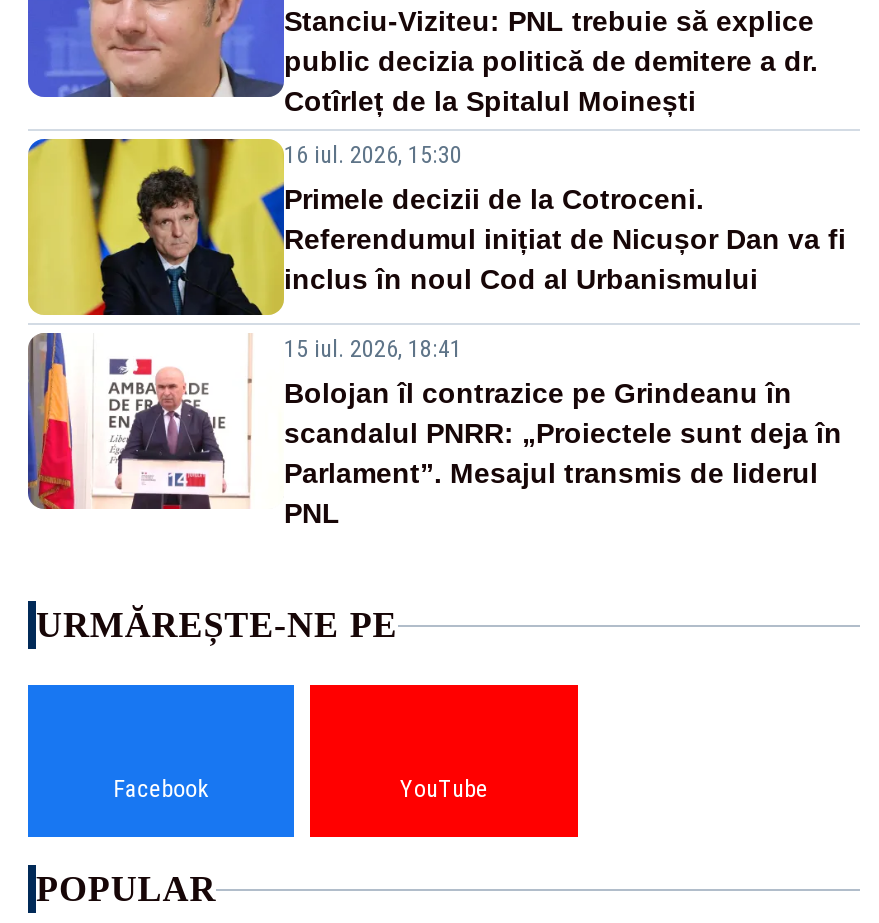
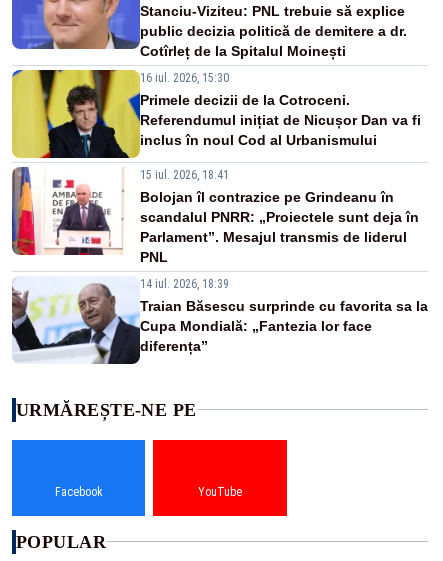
none -> [11,277,428,365] [image] | 14 iul. 2026, 18:39 | Traian Băsescu surprinde cu favorita sa la | Cupa Mondială: „Fantezia lor face | diferența”

